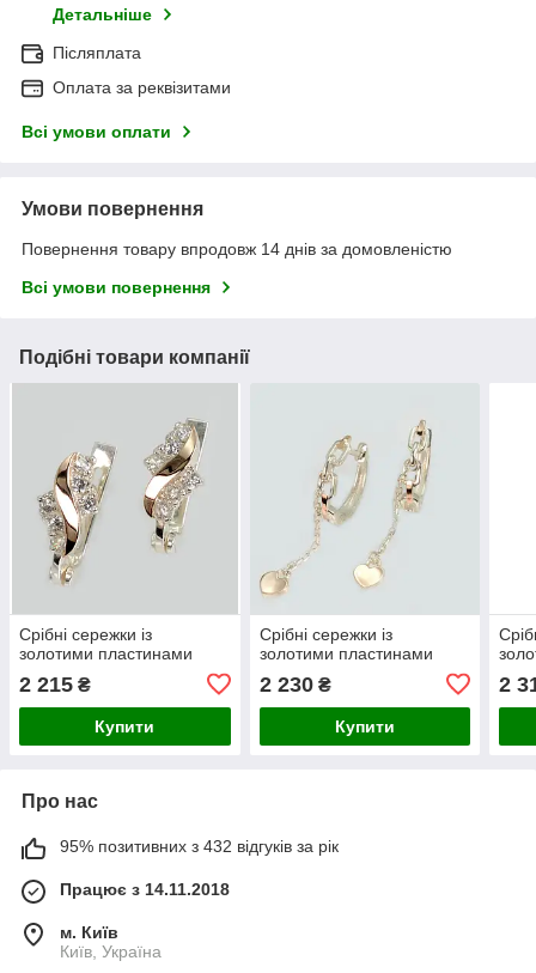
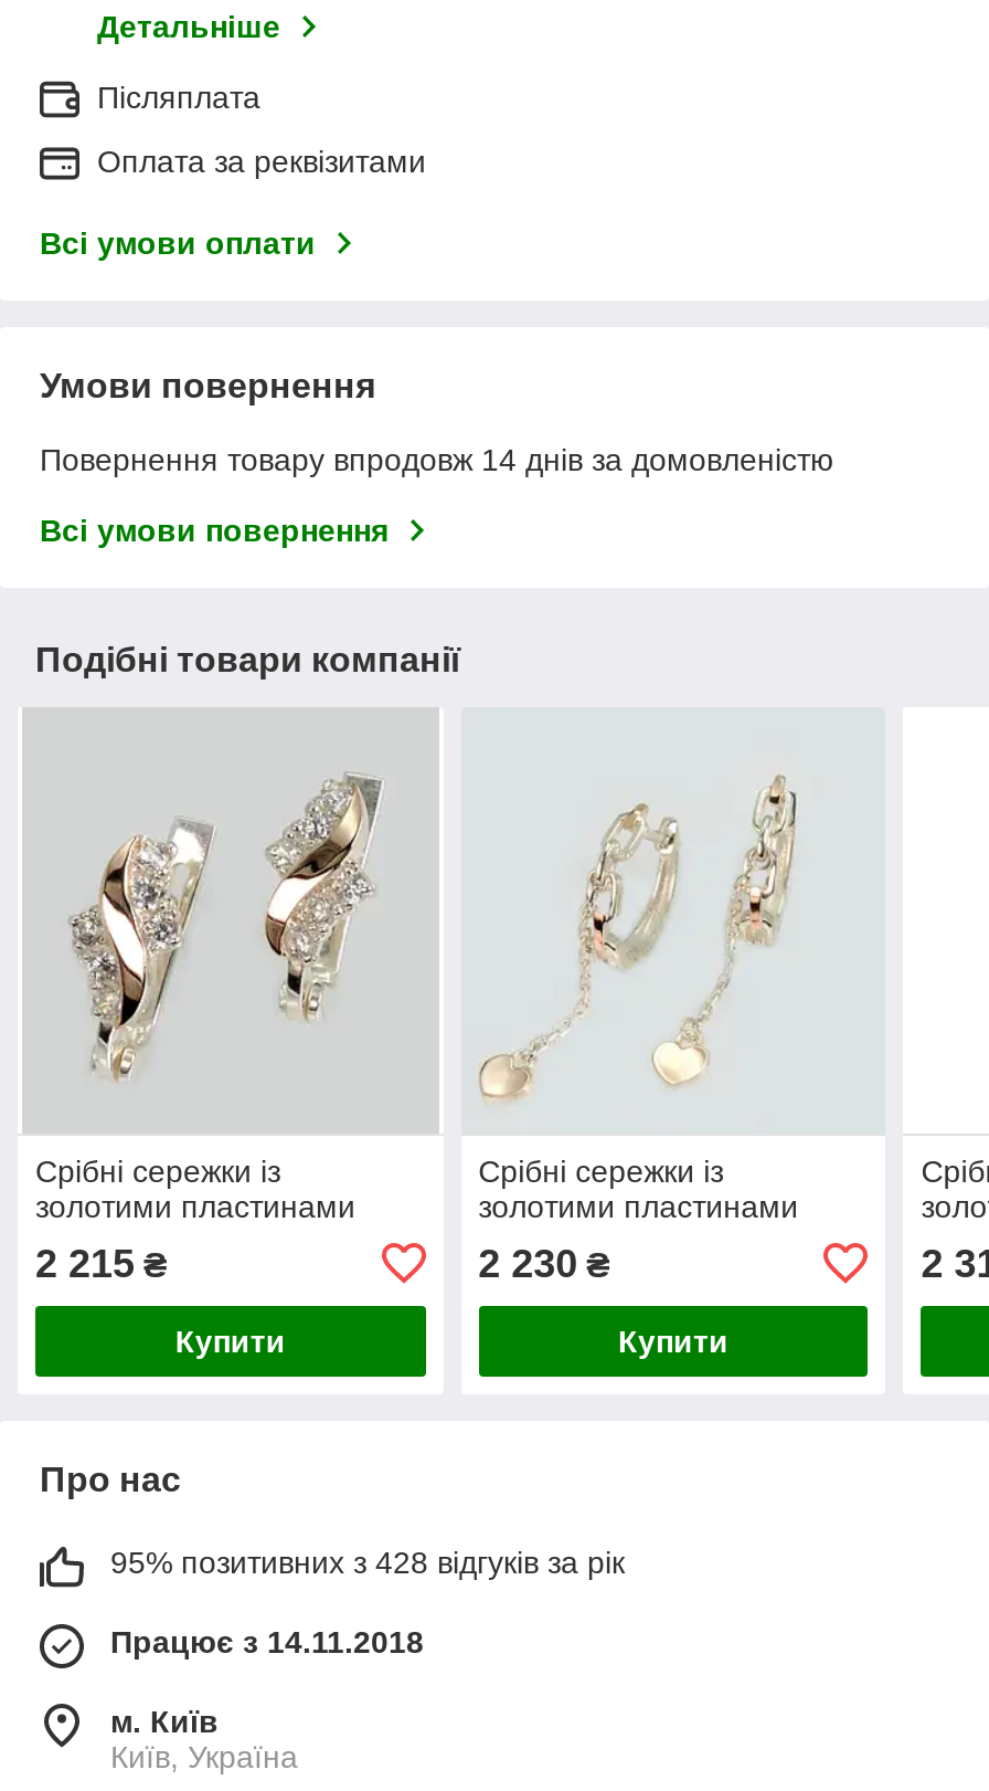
[60,836,339,855] 95% позитивних з 432 відгуків за рік -> [110,1544,625,1580] 95% позитивних з 428 відгуків за рік

